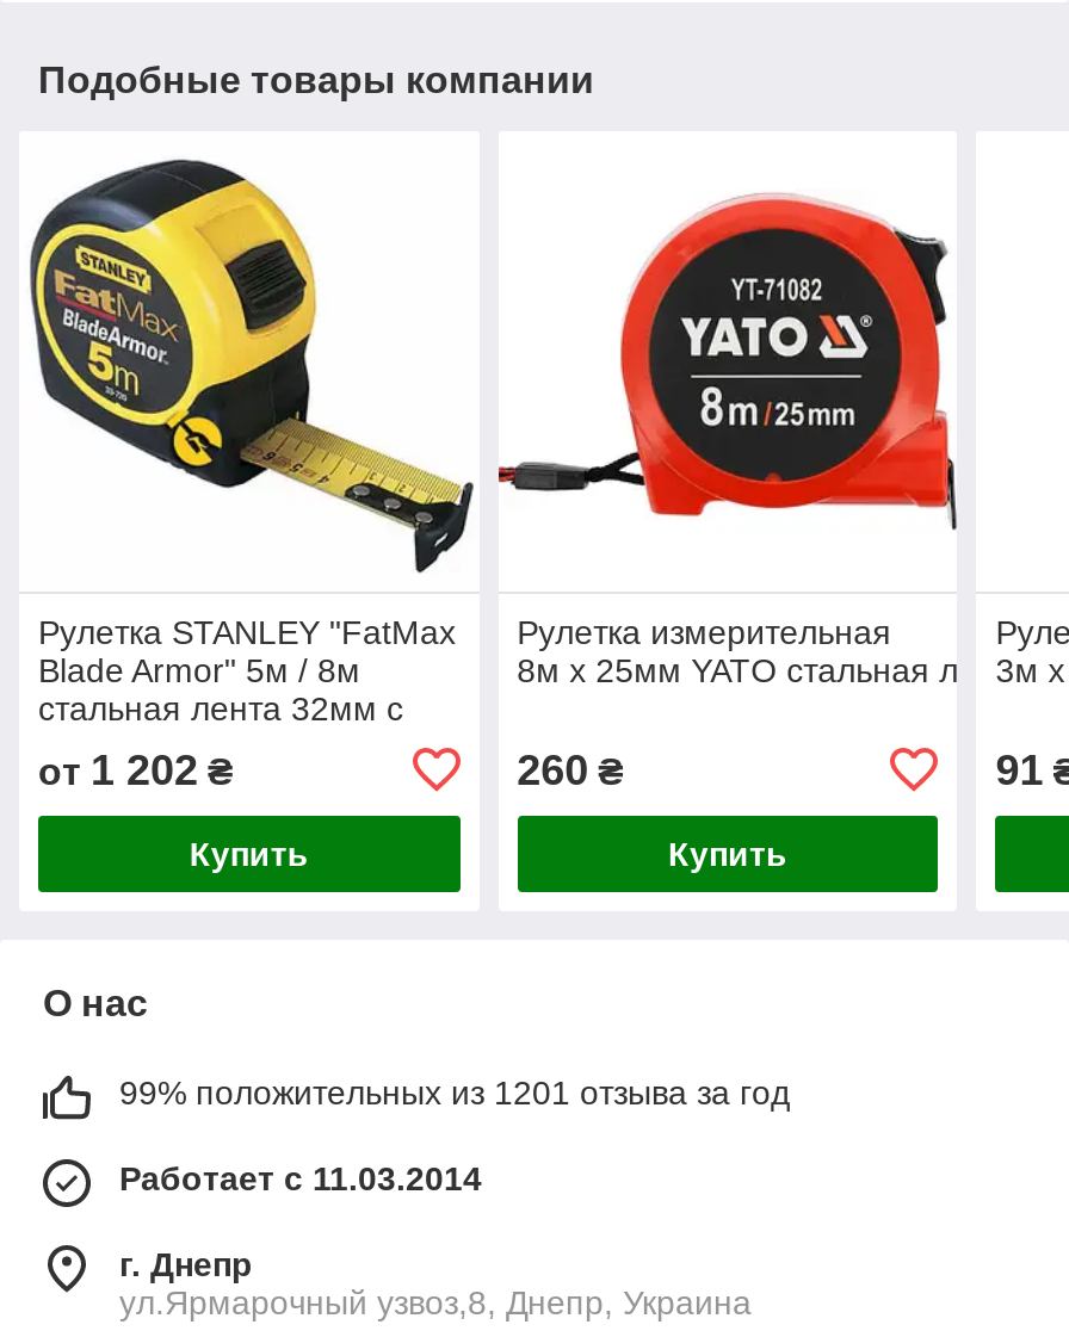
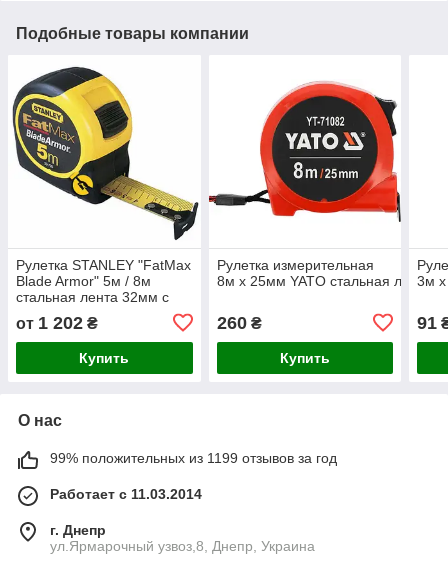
[119,1073,790,1111] 99% положительных из 1201 отзыва за год -> [50,450,337,466] 99% положительных из 1199 отзывов за год

